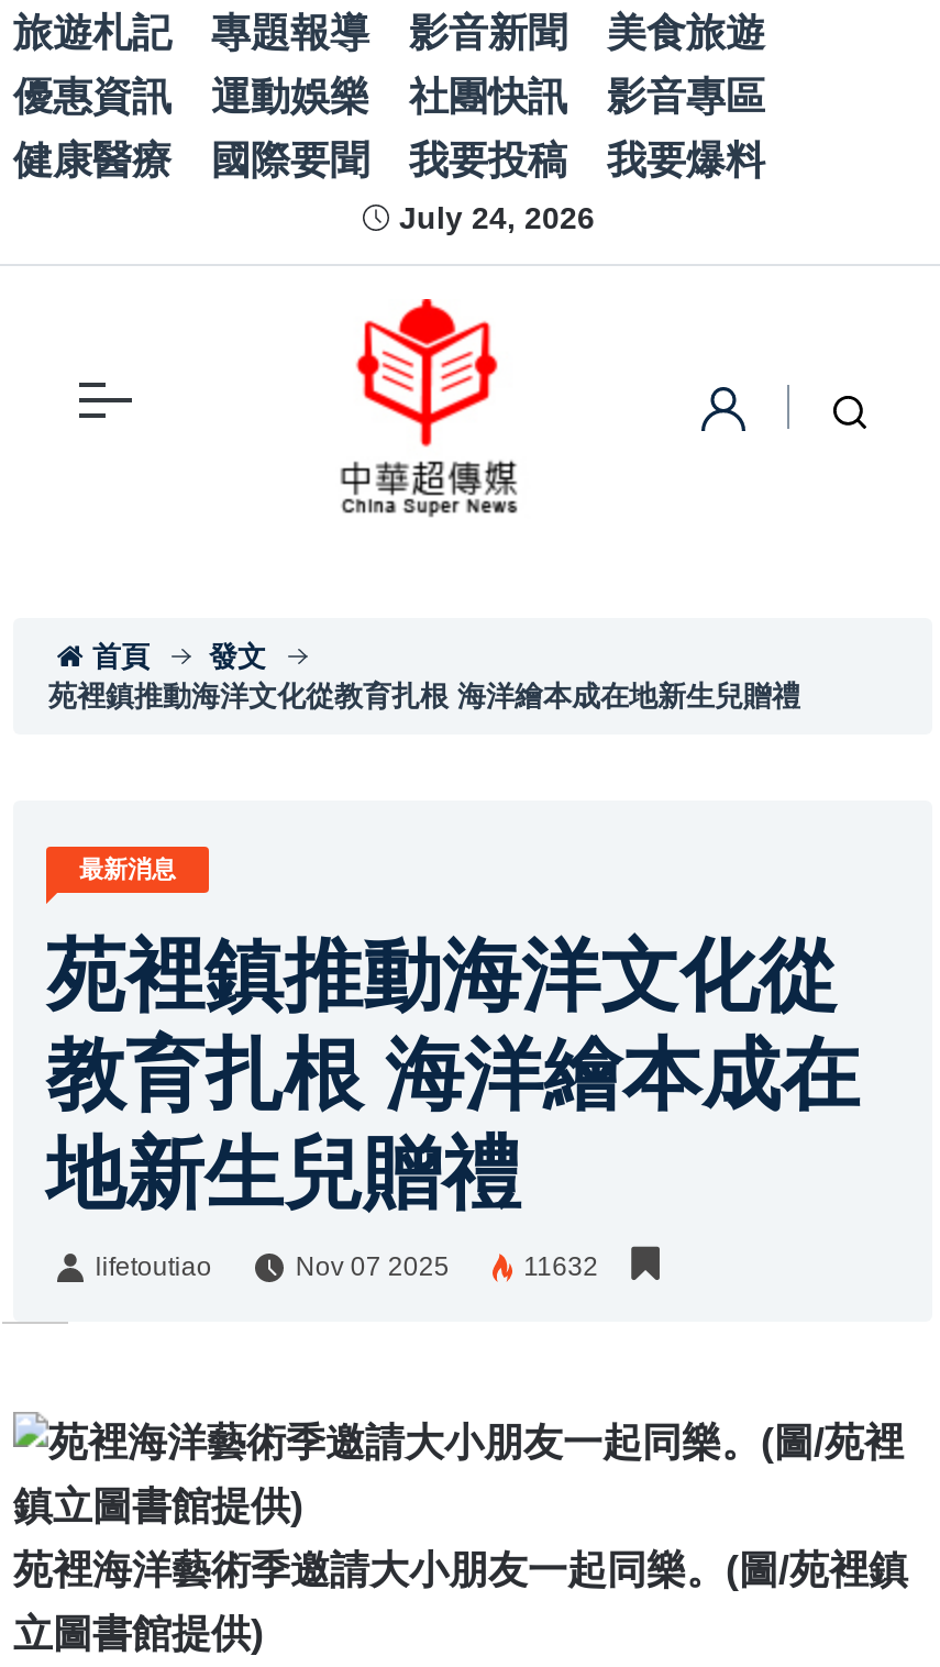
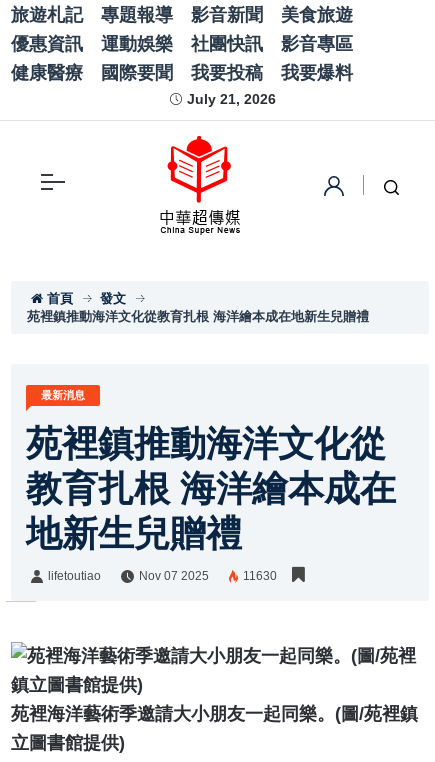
[399,200,595,235] July 24, 2026 -> [186,91,275,107] July 21, 2026
[524,1251,598,1282] 11632 -> [243,569,277,583] 11630

